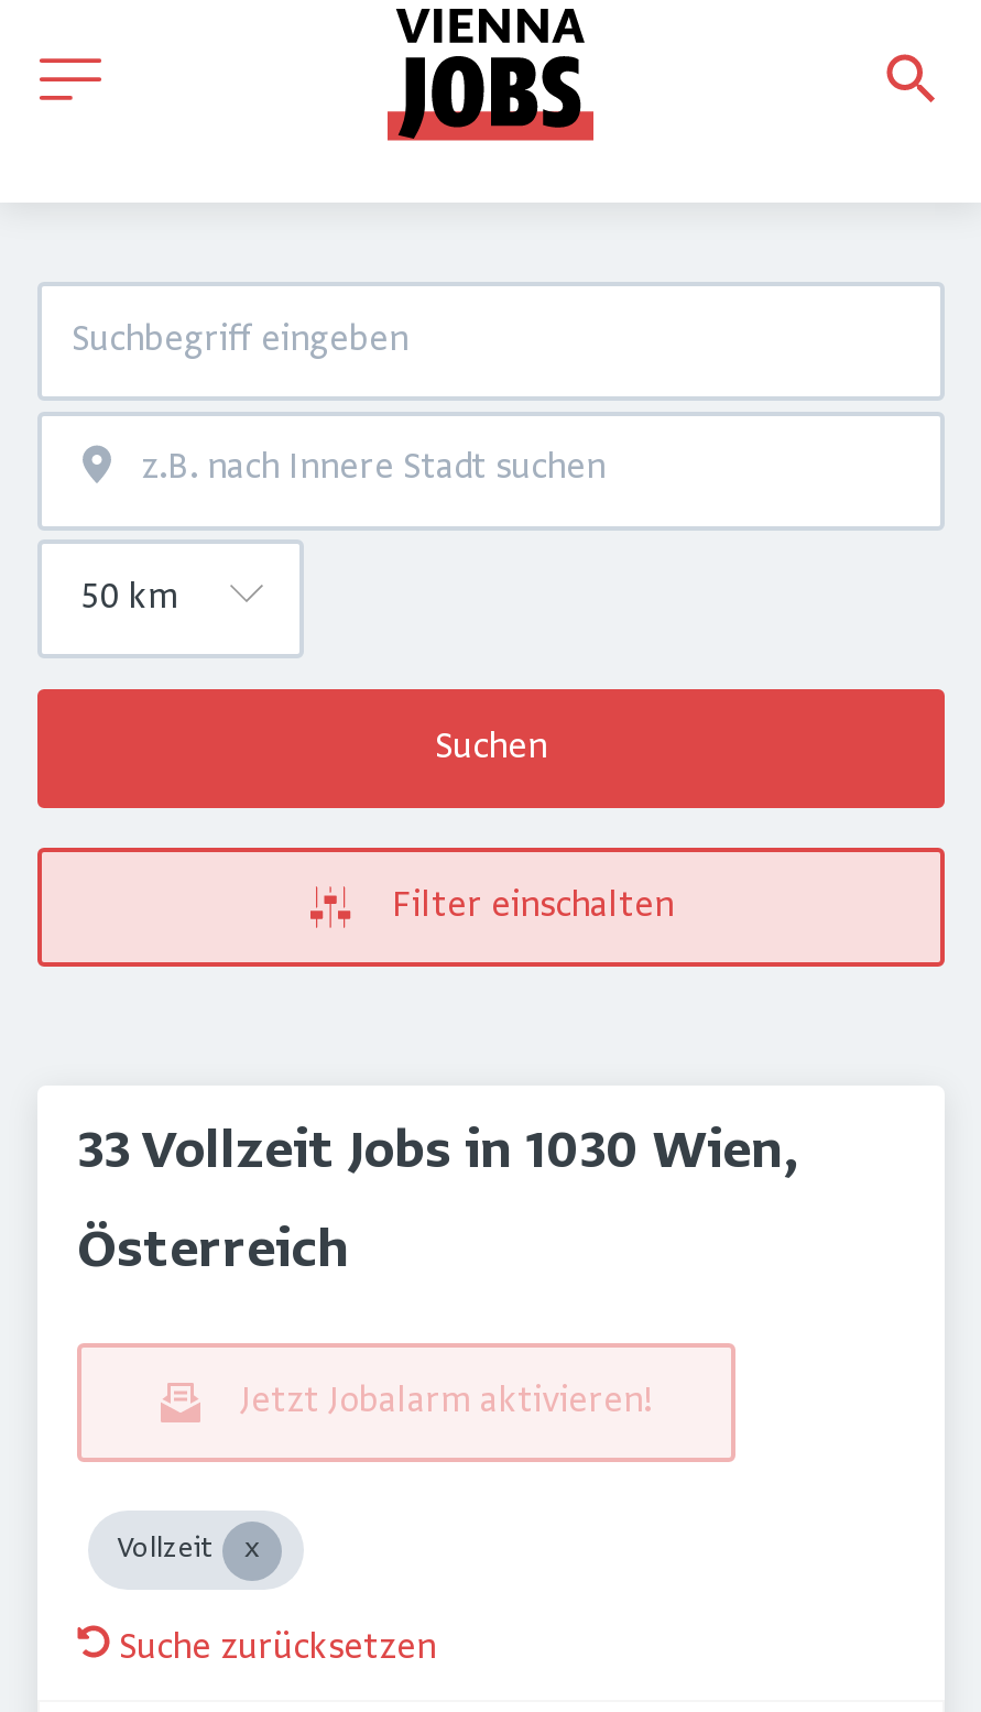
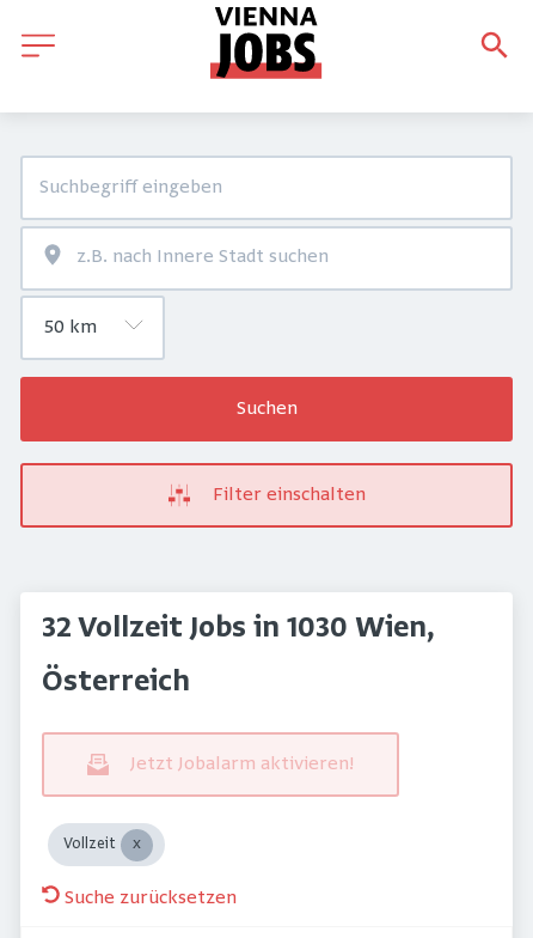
[77,1124,799,1184] 33 Vollzeit Jobs in 1030 Wien, -> [42,613,435,645] 32 Vollzeit Jobs in 1030 Wien,

